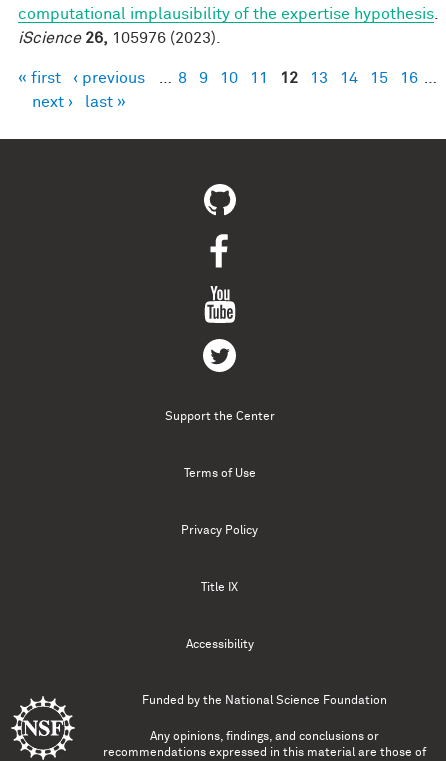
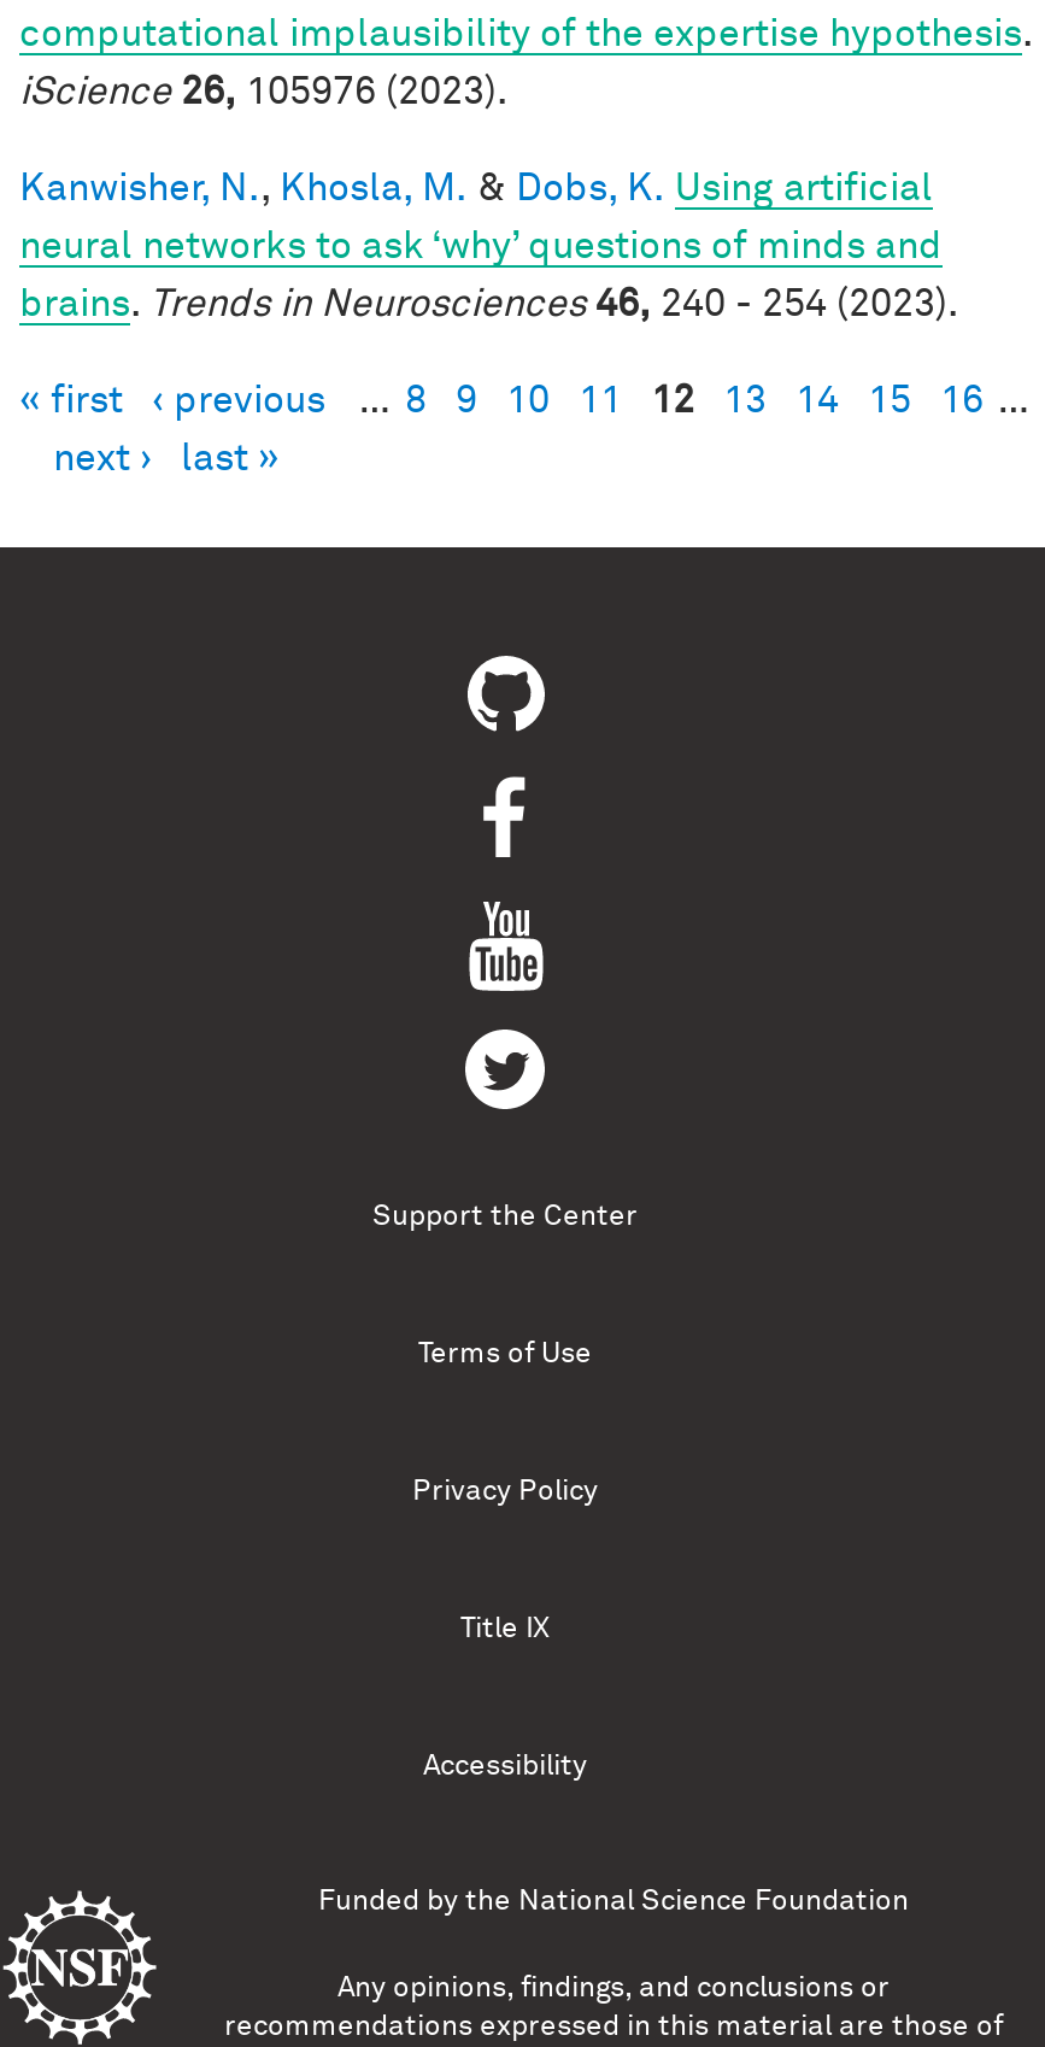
none -> [19,169,959,323] Kanwisher, N., Khosla, M. & Dobs, K. Using artificial | neural networks to ask ‘why’ questions of minds and | brains. Trends in Neurosciences 46, 240 - 254 (2023).

